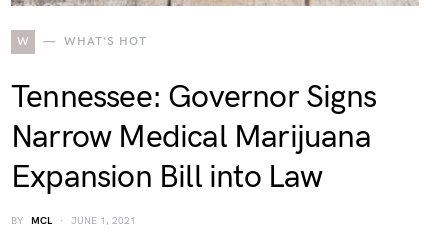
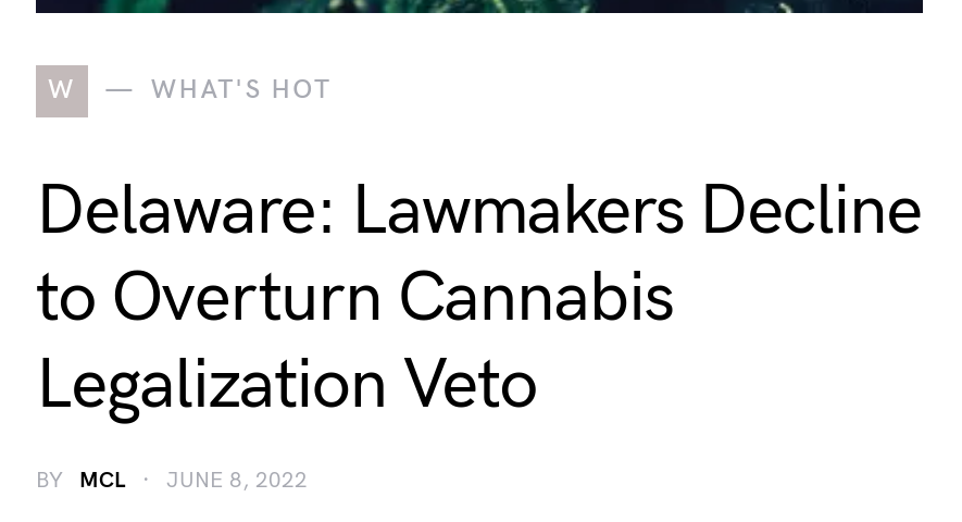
[11,78,376,197] Tennessee: Governor Signs | Narrow Medical Marijuana | Expansion Bill into Law -> [36,170,922,428] Delaware: Lawmakers Decline | to Overturn Cannabis | Legalization Veto
[11,215,136,227] BY MCL JUNE 1, 2021 -> [36,468,308,494] BY MCL JUNE 8, 2022

